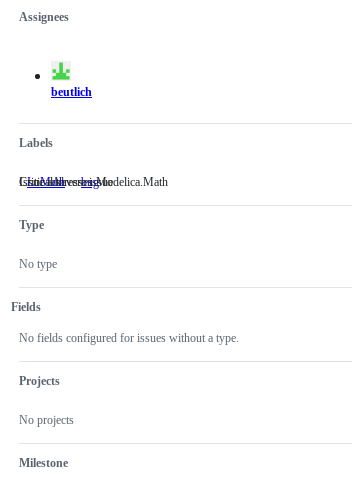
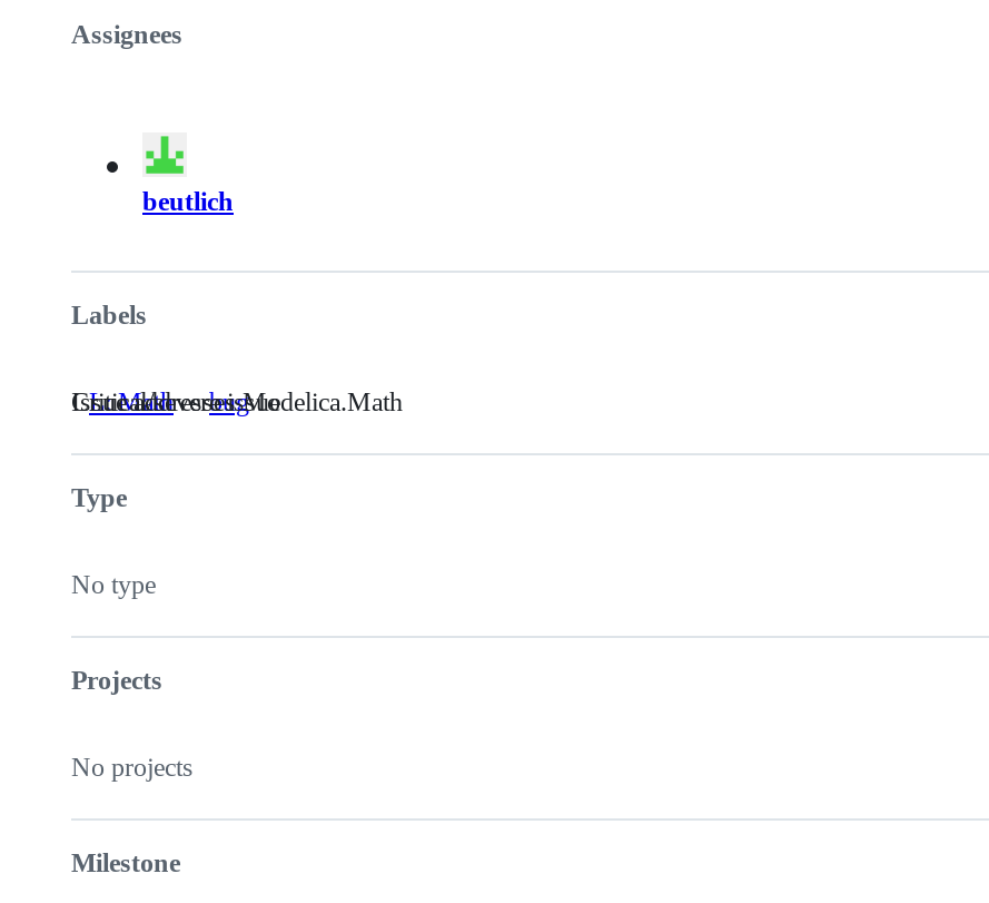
[11,300,239,345] Fields | No fields configured for issues without a type. -> none

